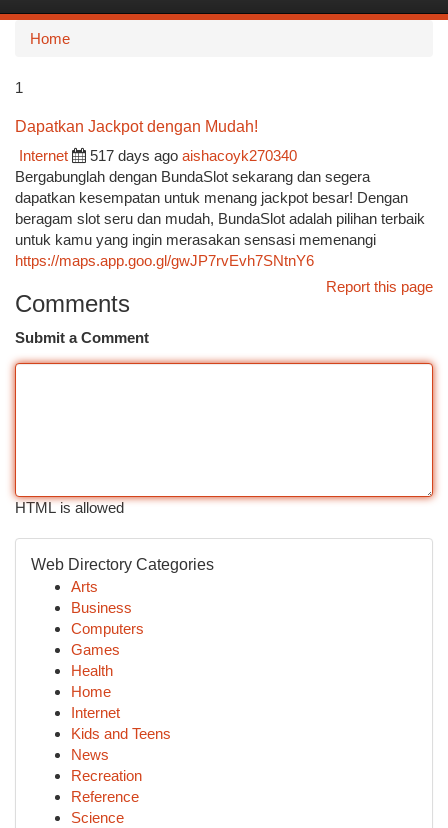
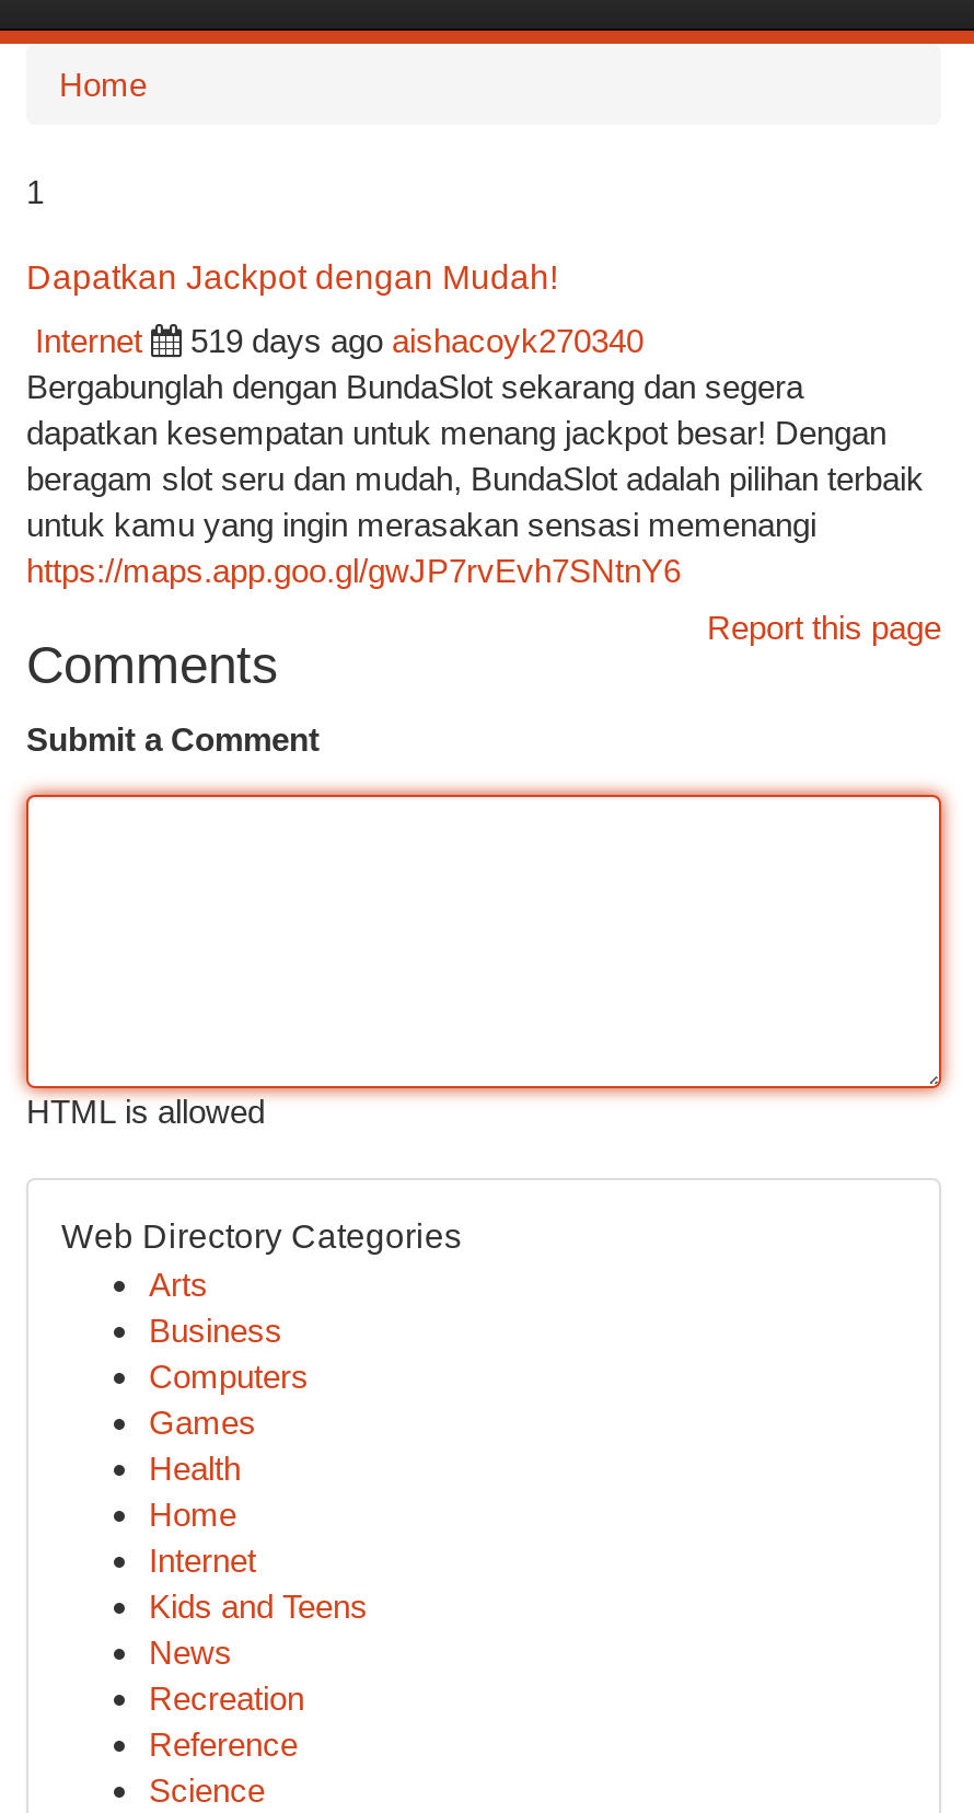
[90,147,297,164] 517 days ago aishacoyk270340 -> [190,322,643,359] 519 days ago aishacoyk270340

